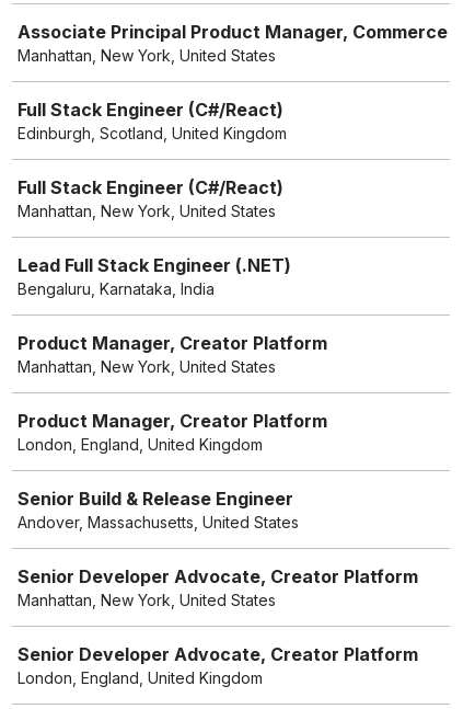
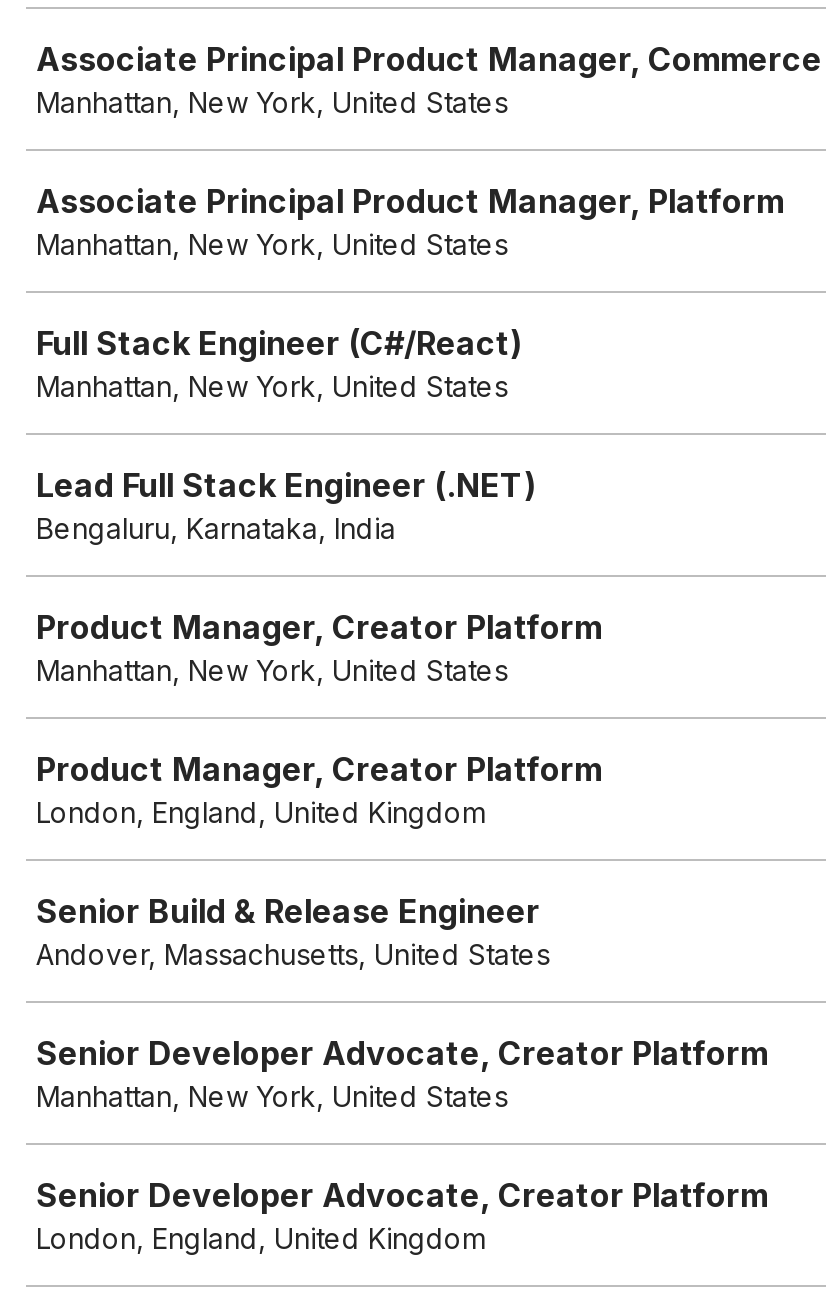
[18,99,287,142] Full Stack Engineer (C#/React) | Edinburgh, Scotland, United Kingdom -> [36,181,784,261] Associate Principal Product Manager, Platform | Manhattan, New York, United States

